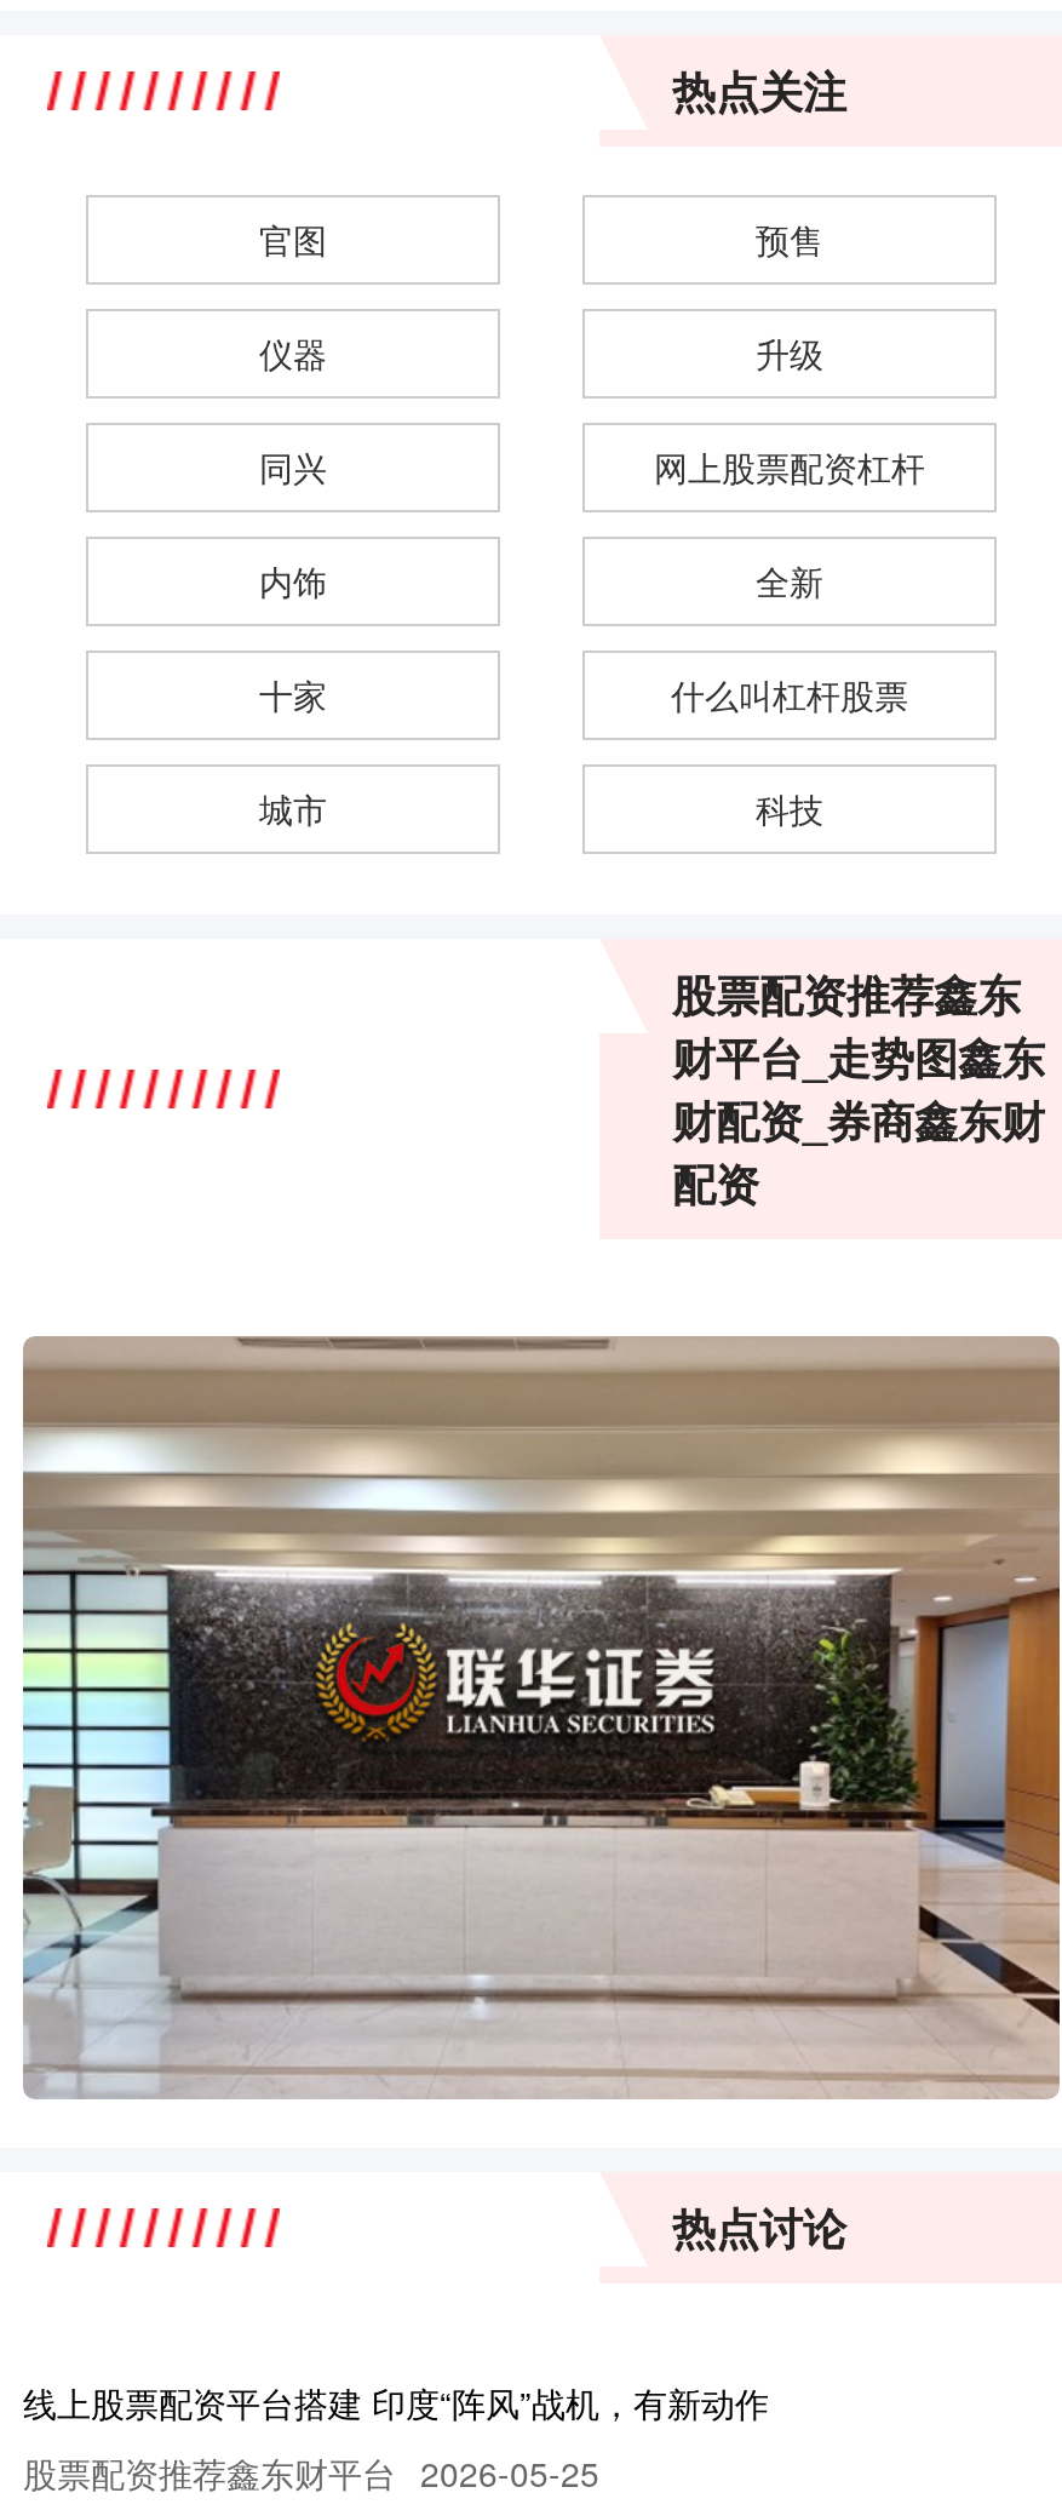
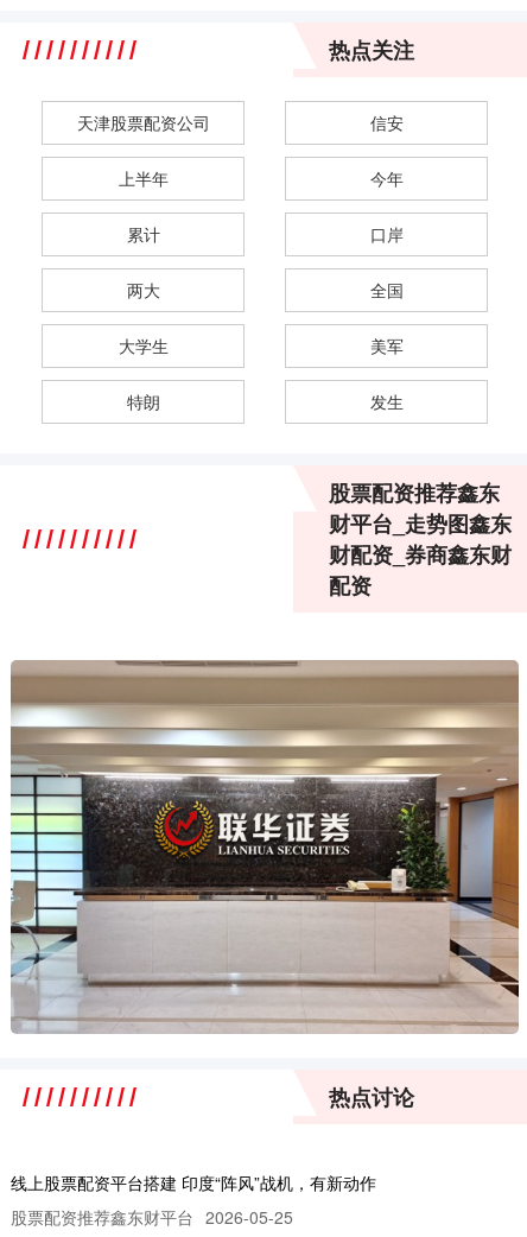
[259,214,823,262] 官图 | 预售 -> [77,110,403,134] 天津股票配资公司 | 信安
[259,328,823,376] 仪器 | 升级 -> [118,166,403,190] 上半年 | 今年
[259,441,925,490] 同兴 | 网上股票配资杠杆 -> [126,222,403,245] 累计 | 口岸
[259,555,823,604] 内饰 | 全新 -> [126,277,403,301] 两大 | 全国
[259,669,908,718] 十家 | 什么叫杠杆股票 -> [118,333,403,357] 大学生 | 美军
[259,783,823,831] 城市 | 科技 -> [126,389,403,413] 特朗 | 发生

